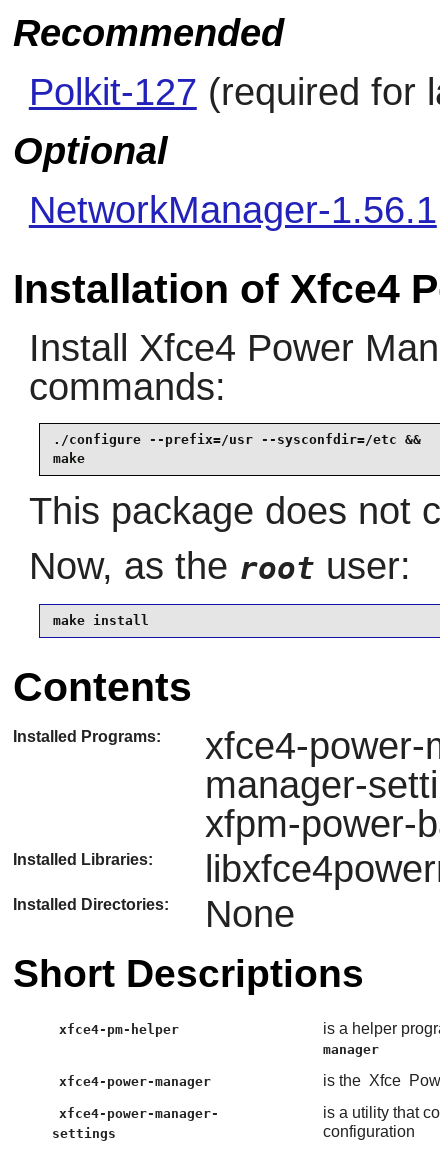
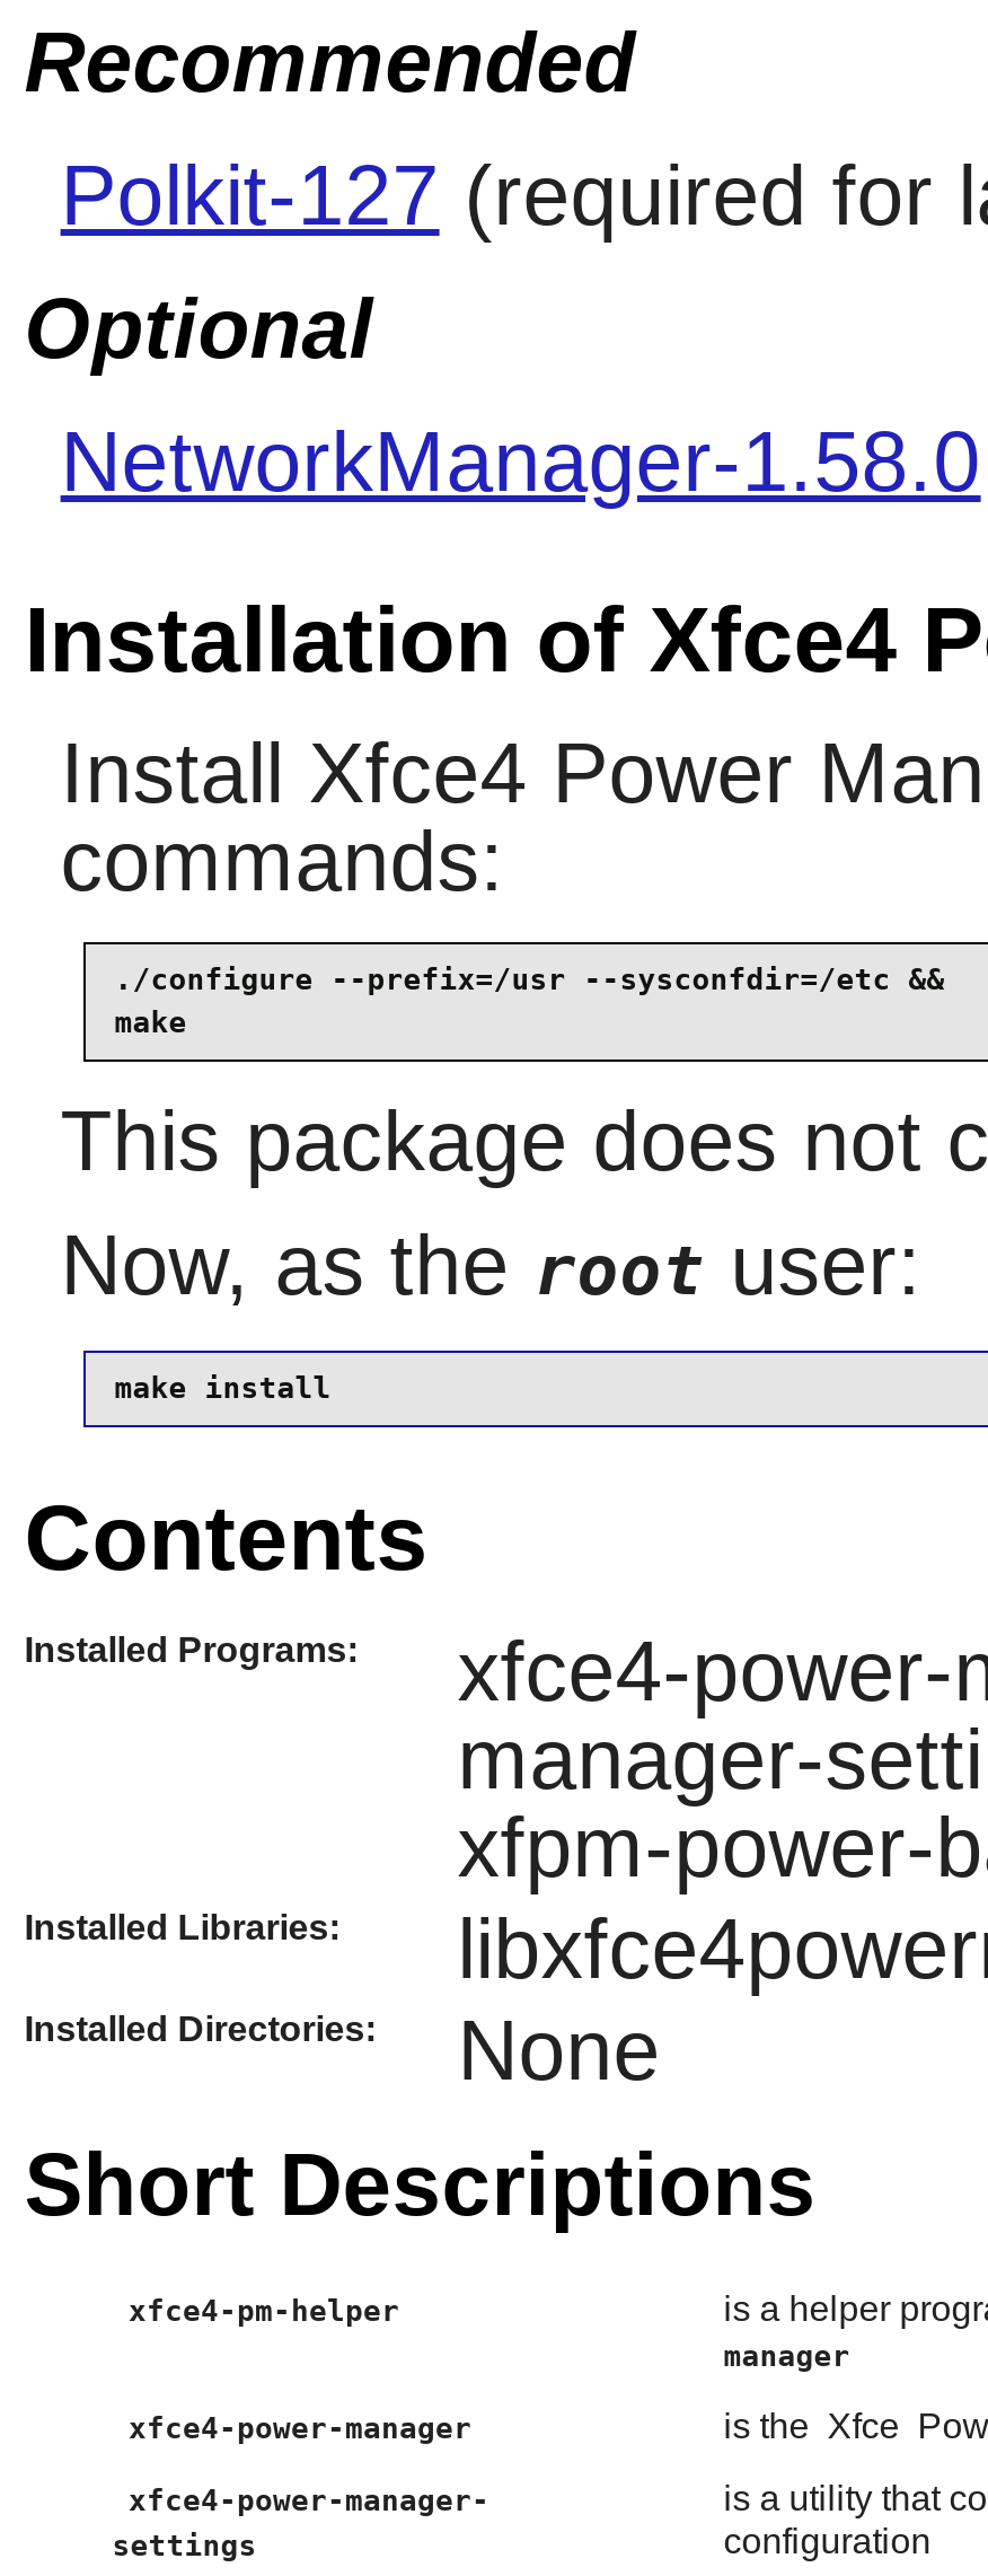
[29,189,437,231] NetworkManager-1.56.1 -> [60,415,981,510] NetworkManager-1.58.0

